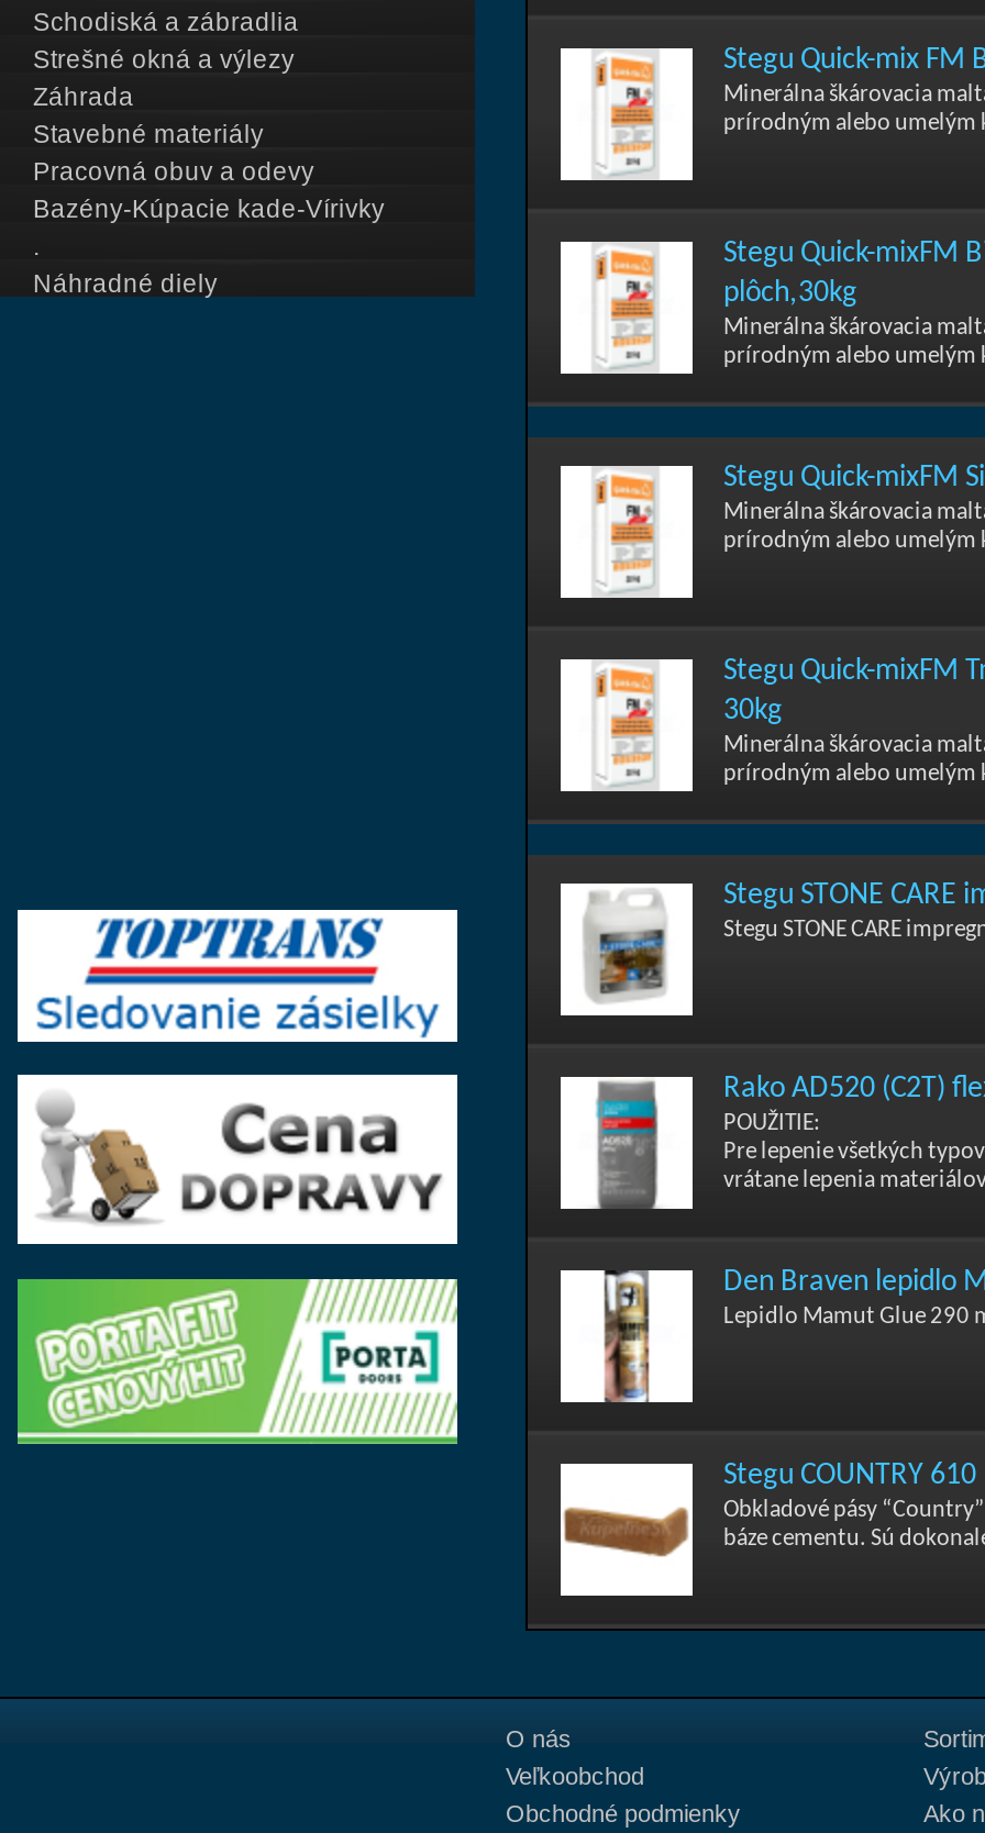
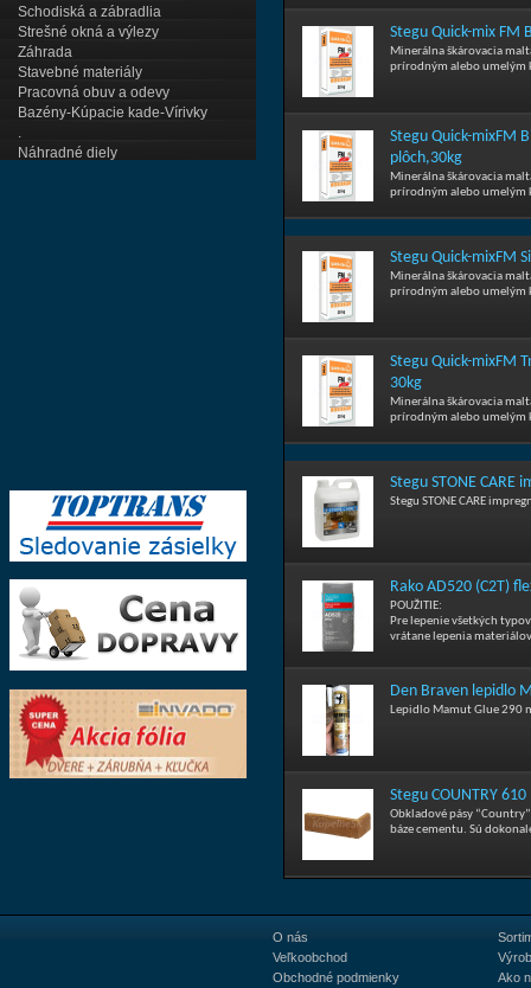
[15,1277,457,1446] [image] -> [8,688,247,780] [image]

